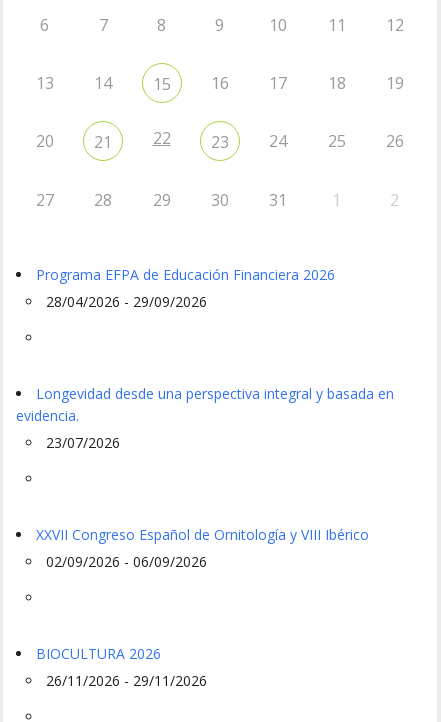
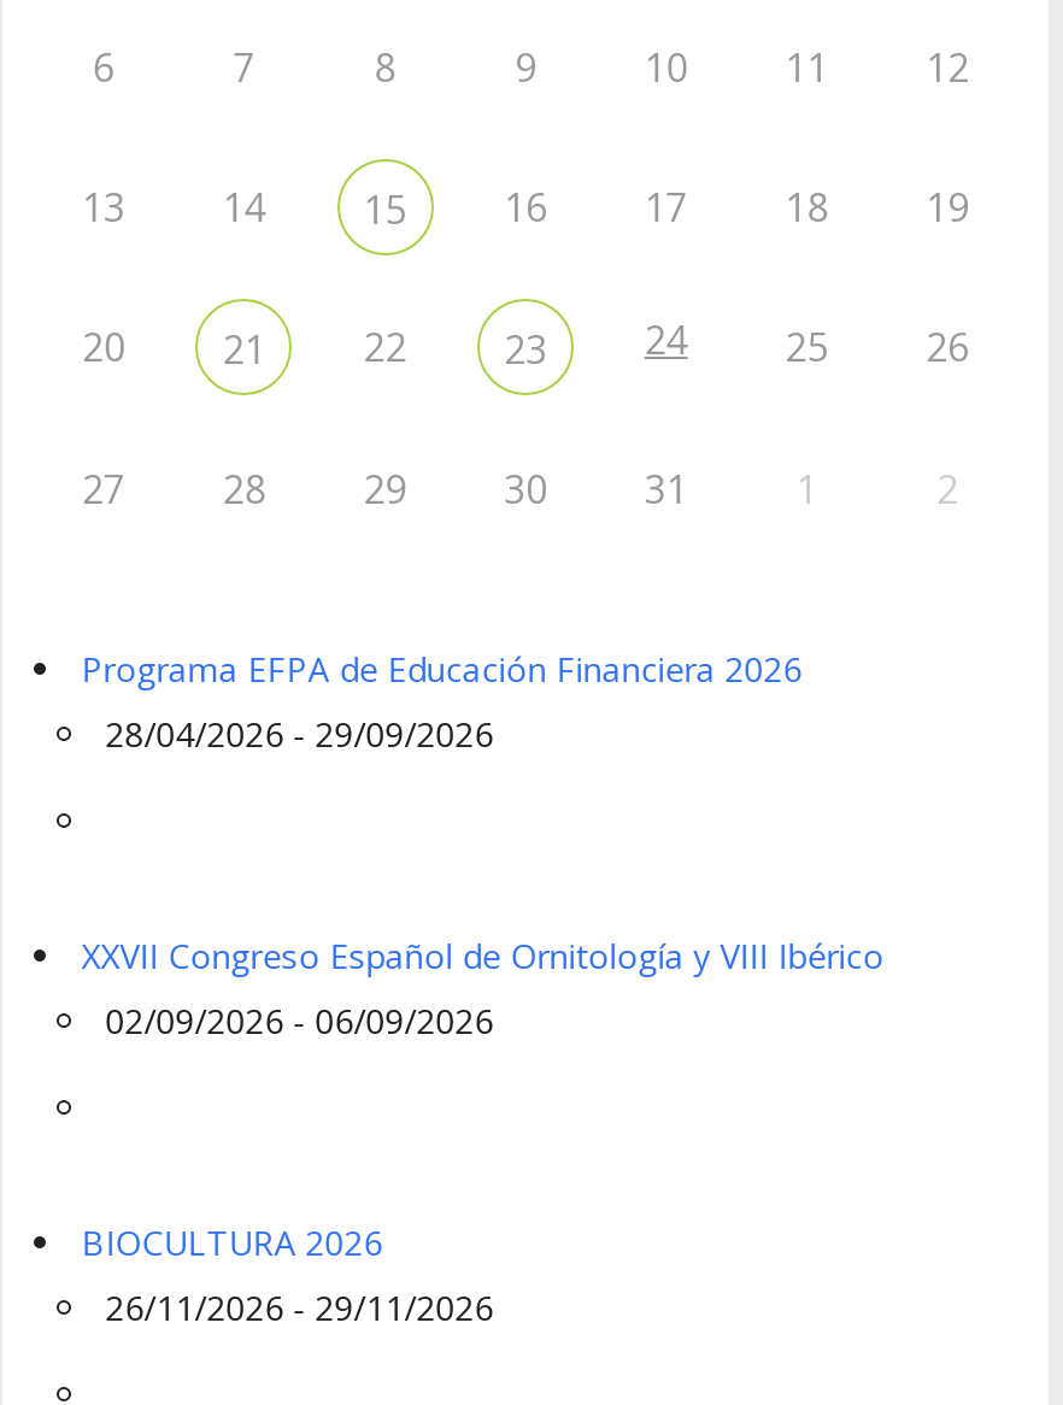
[16,384,394,452] Longevidad desde una perspectiva integral y basada en | evidencia. | 23/07/2026 -> none

